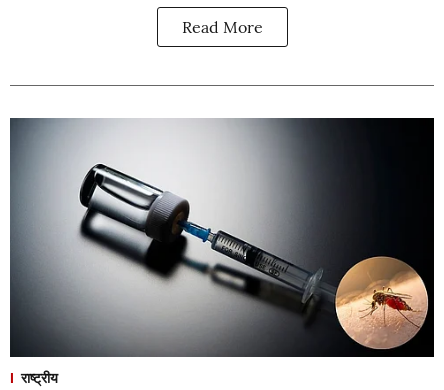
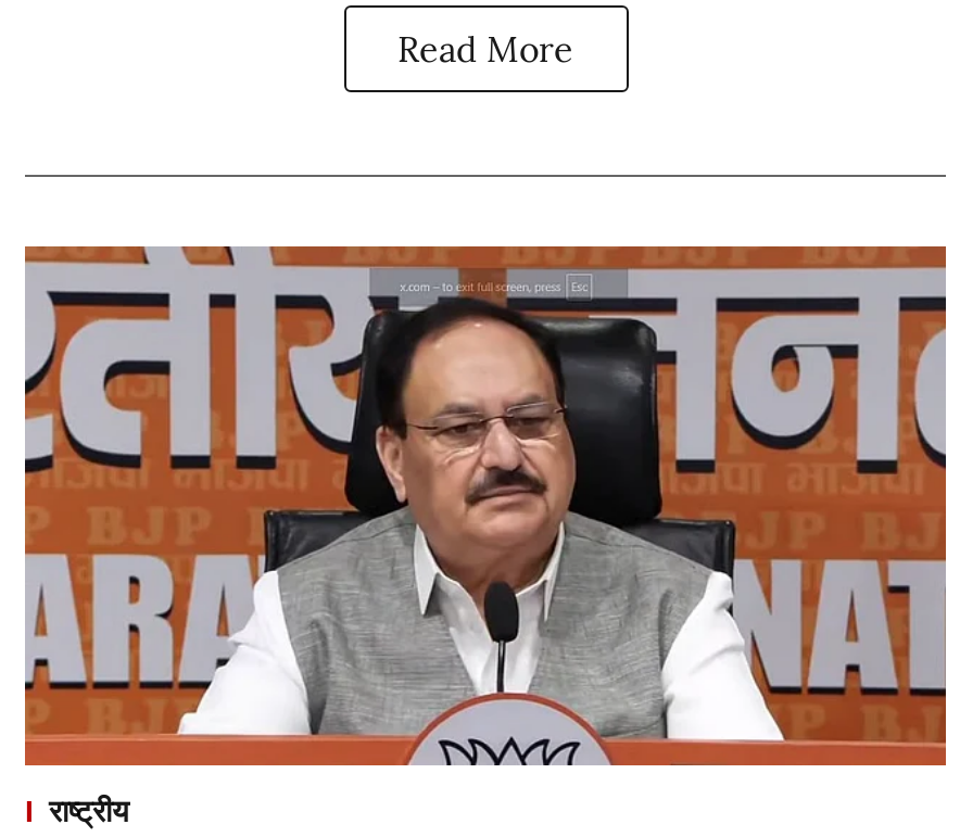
[9,117,435,358] [image] -> [23,244,948,768] [image]

